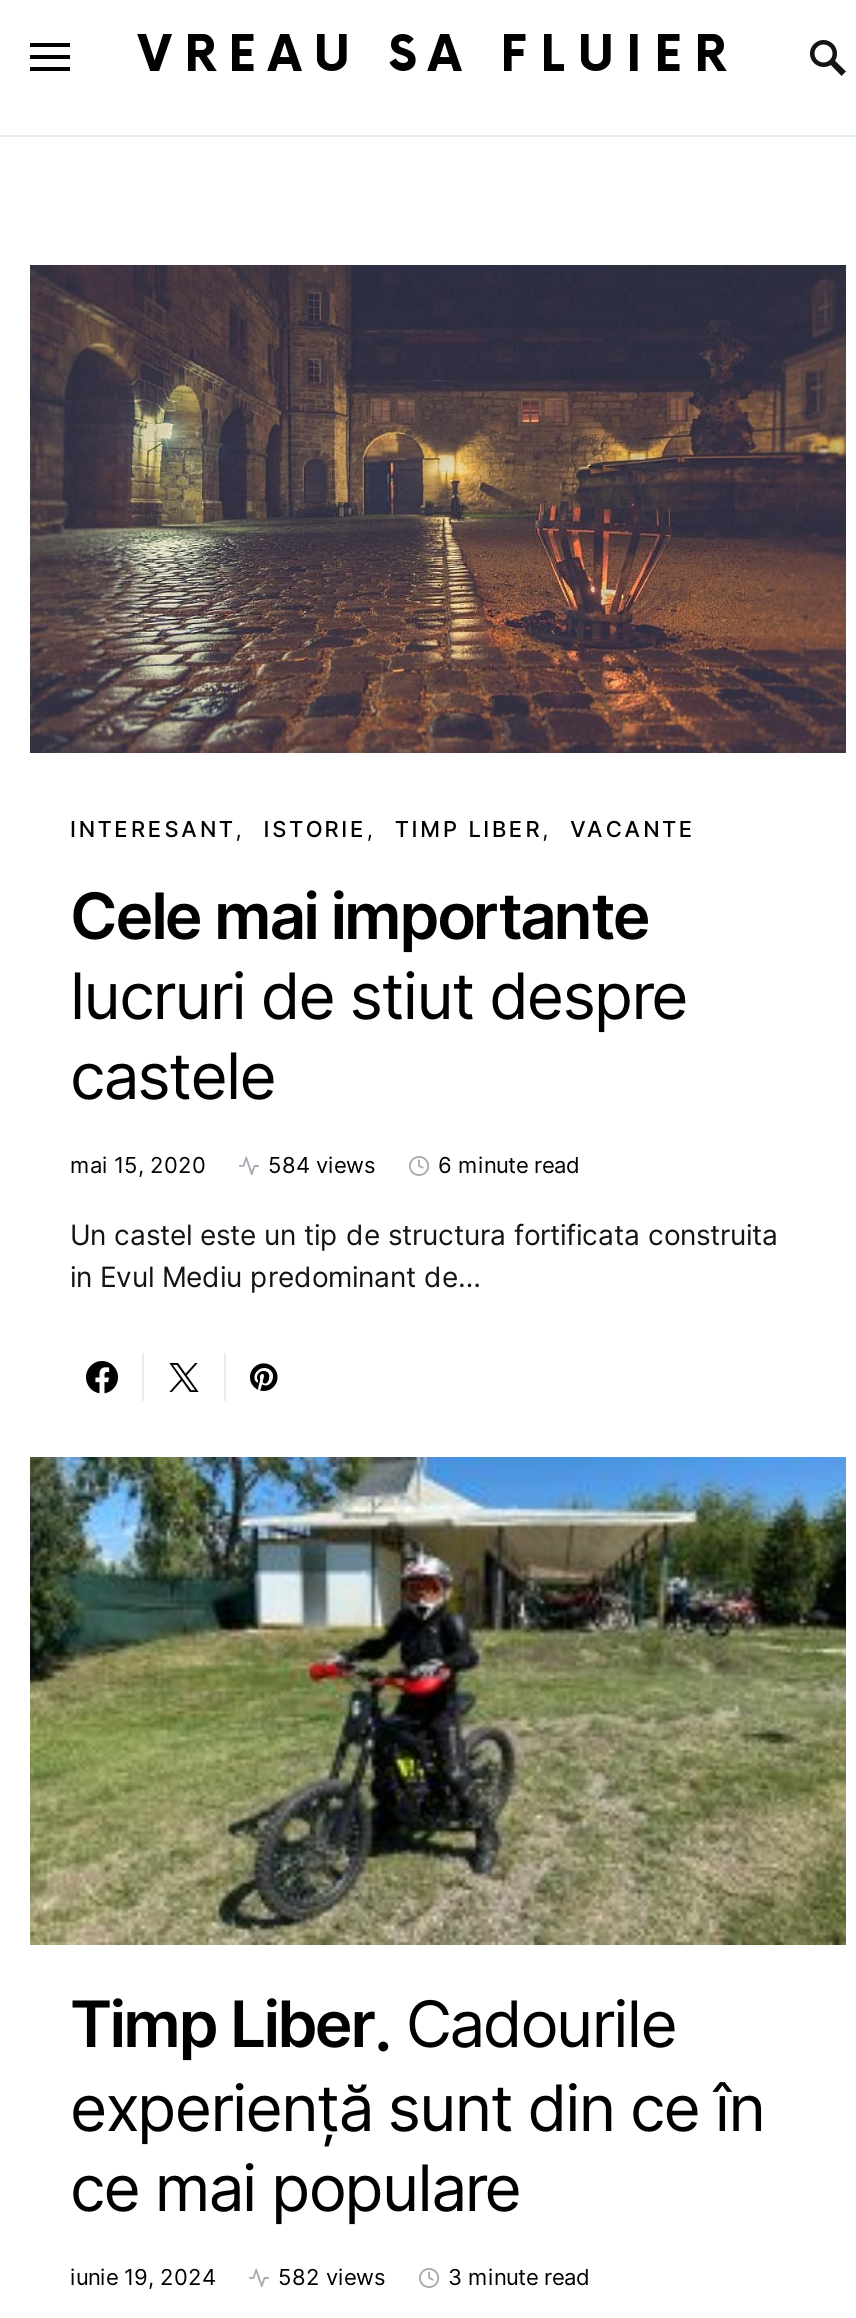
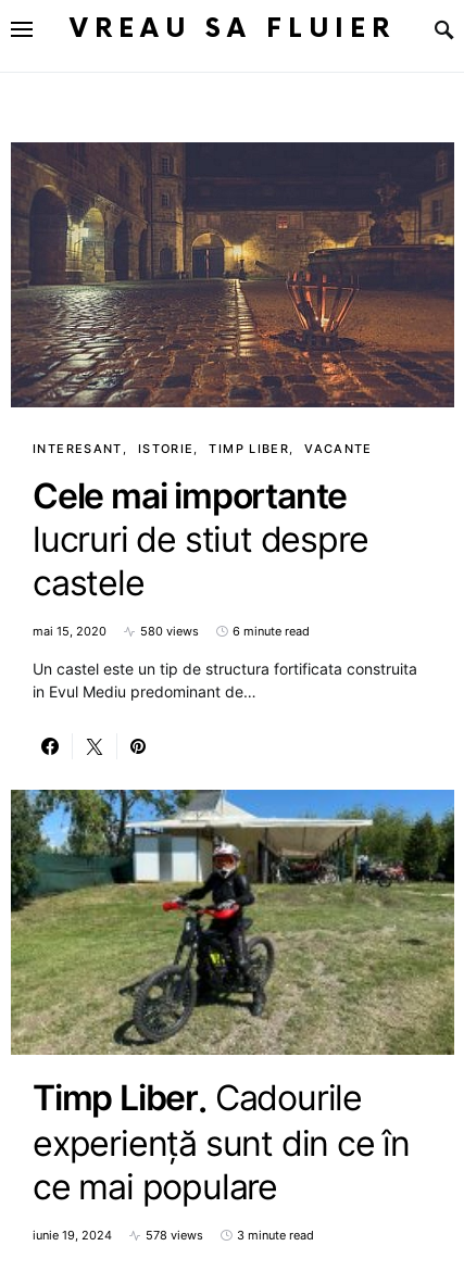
[268,1151,376,1179] 584 views -> [140,624,199,639] 580 views
[278,2264,386,2292] 582 views -> [146,1228,203,1243] 578 views

